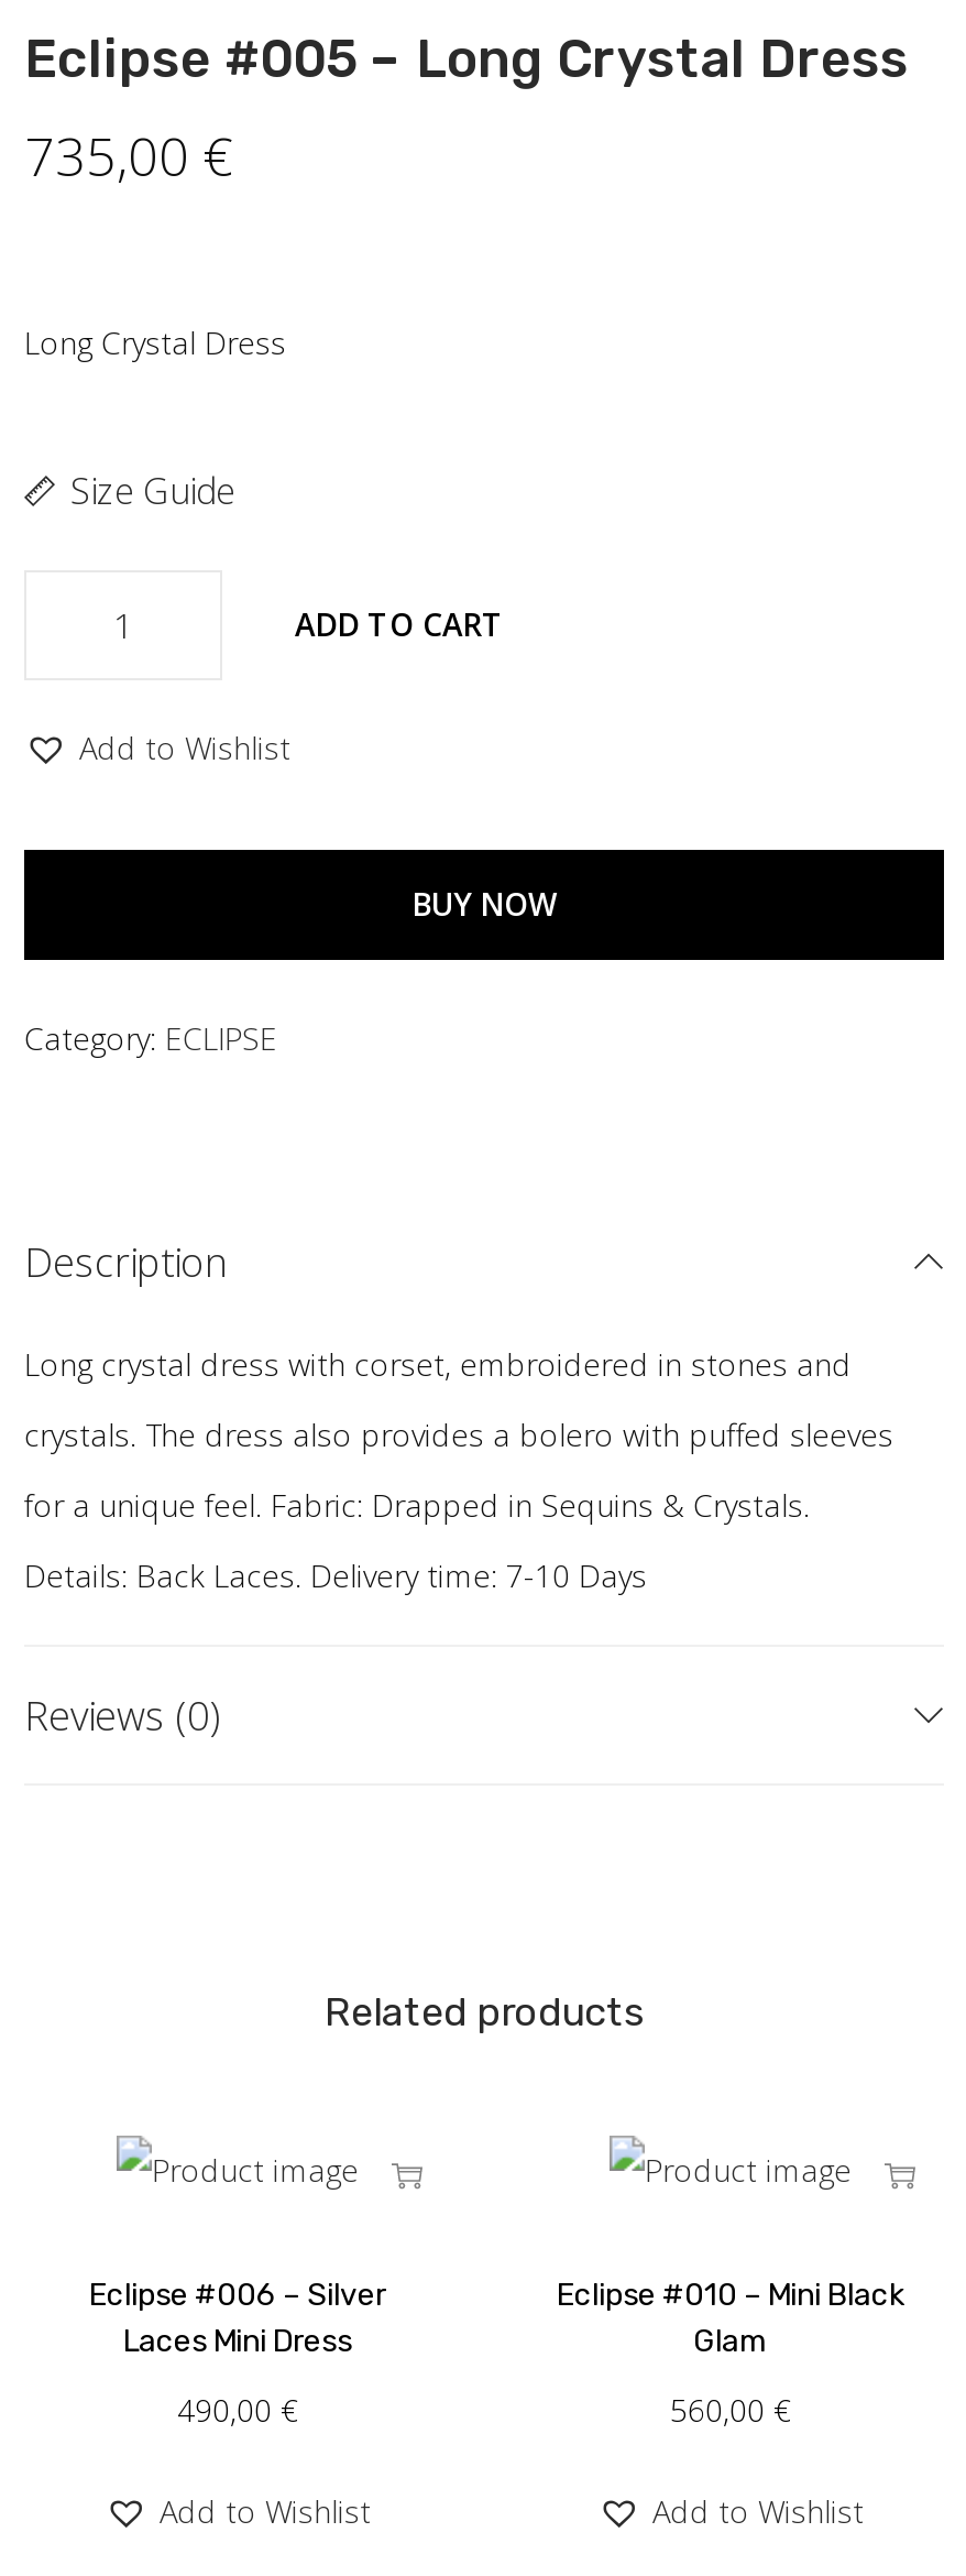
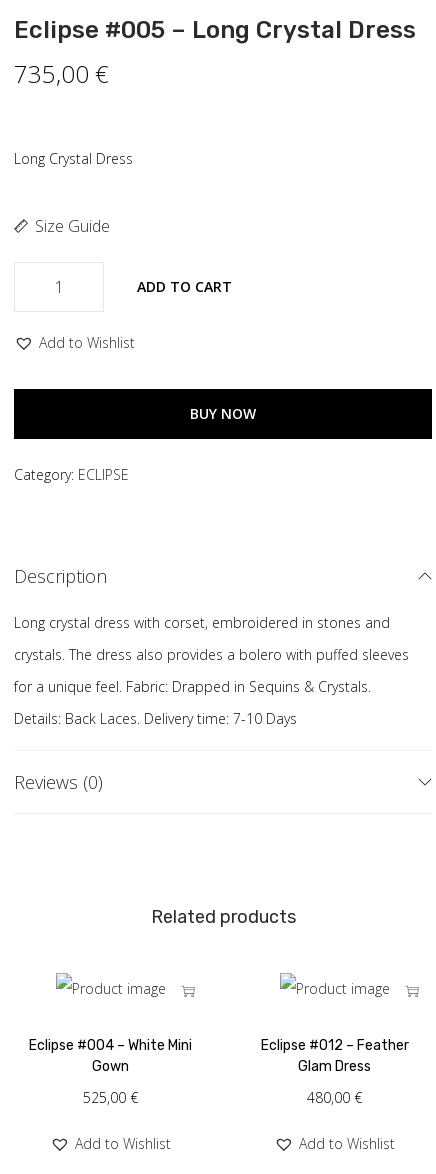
[89,2275,386,2359] Eclipse #006 – Silver | Laces Mini Dress -> [29,1036,192,1074] Eclipse #004 – White Mini | Gown
[557,2275,904,2359] Eclipse #010 – Mini Black | Glam -> [261,1036,409,1074] Eclipse #012 – Feather | Glam Dress
[177,2388,298,2430] 490,00 € -> [83,1087,138,1106] 525,00 €
[670,2388,791,2430] 560,00 € -> [307,1087,362,1106] 480,00 €

